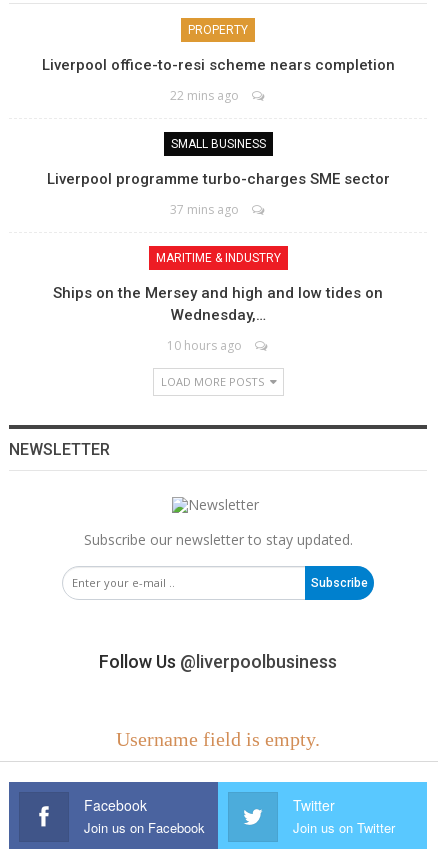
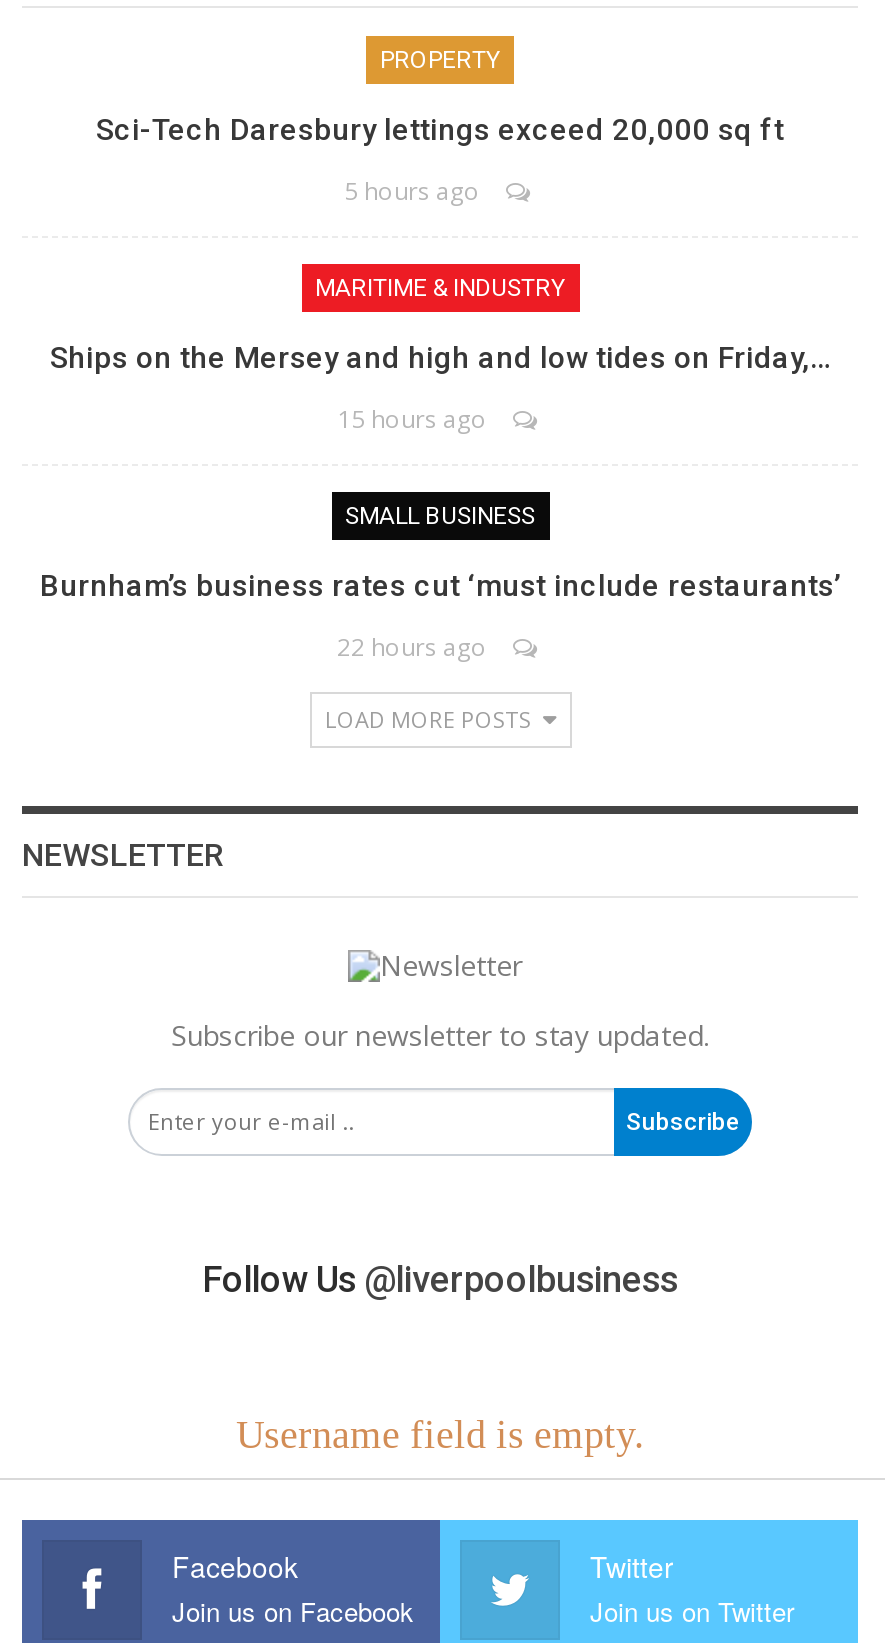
[41,55,394,103] Liverpool office-to-resi scheme nears completion | 22 mins ago -> [50,111,830,435] Sci-Tech Daresbury lettings exceed 20,000 sq ft | 5 hours ago | Ships on the Mersey and high and low tides on Friday,… | 15 hours ago
moved [170,136,265,150] -> [345,501,535,529]: SMALL BUSINESS
[46,169,389,353] Liverpool programme turbo-charges SME sector | 37 mins ago | Ships on the Mersey and high and low tides on | Wednesday,… | 10 hours ago -> [40,567,840,663] Burnham’s business rates cut ‘must include restaurants’ | 22 hours ago
moved [155,250,280,264] -> [315,273,565,301]: MARITIME & INDUSTRY

